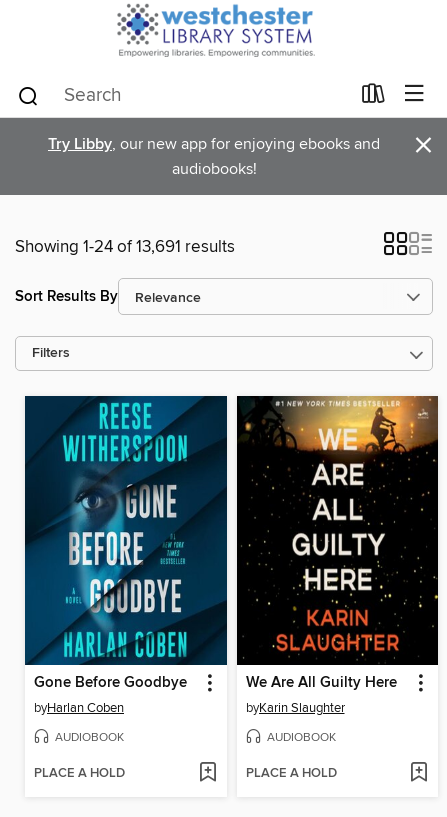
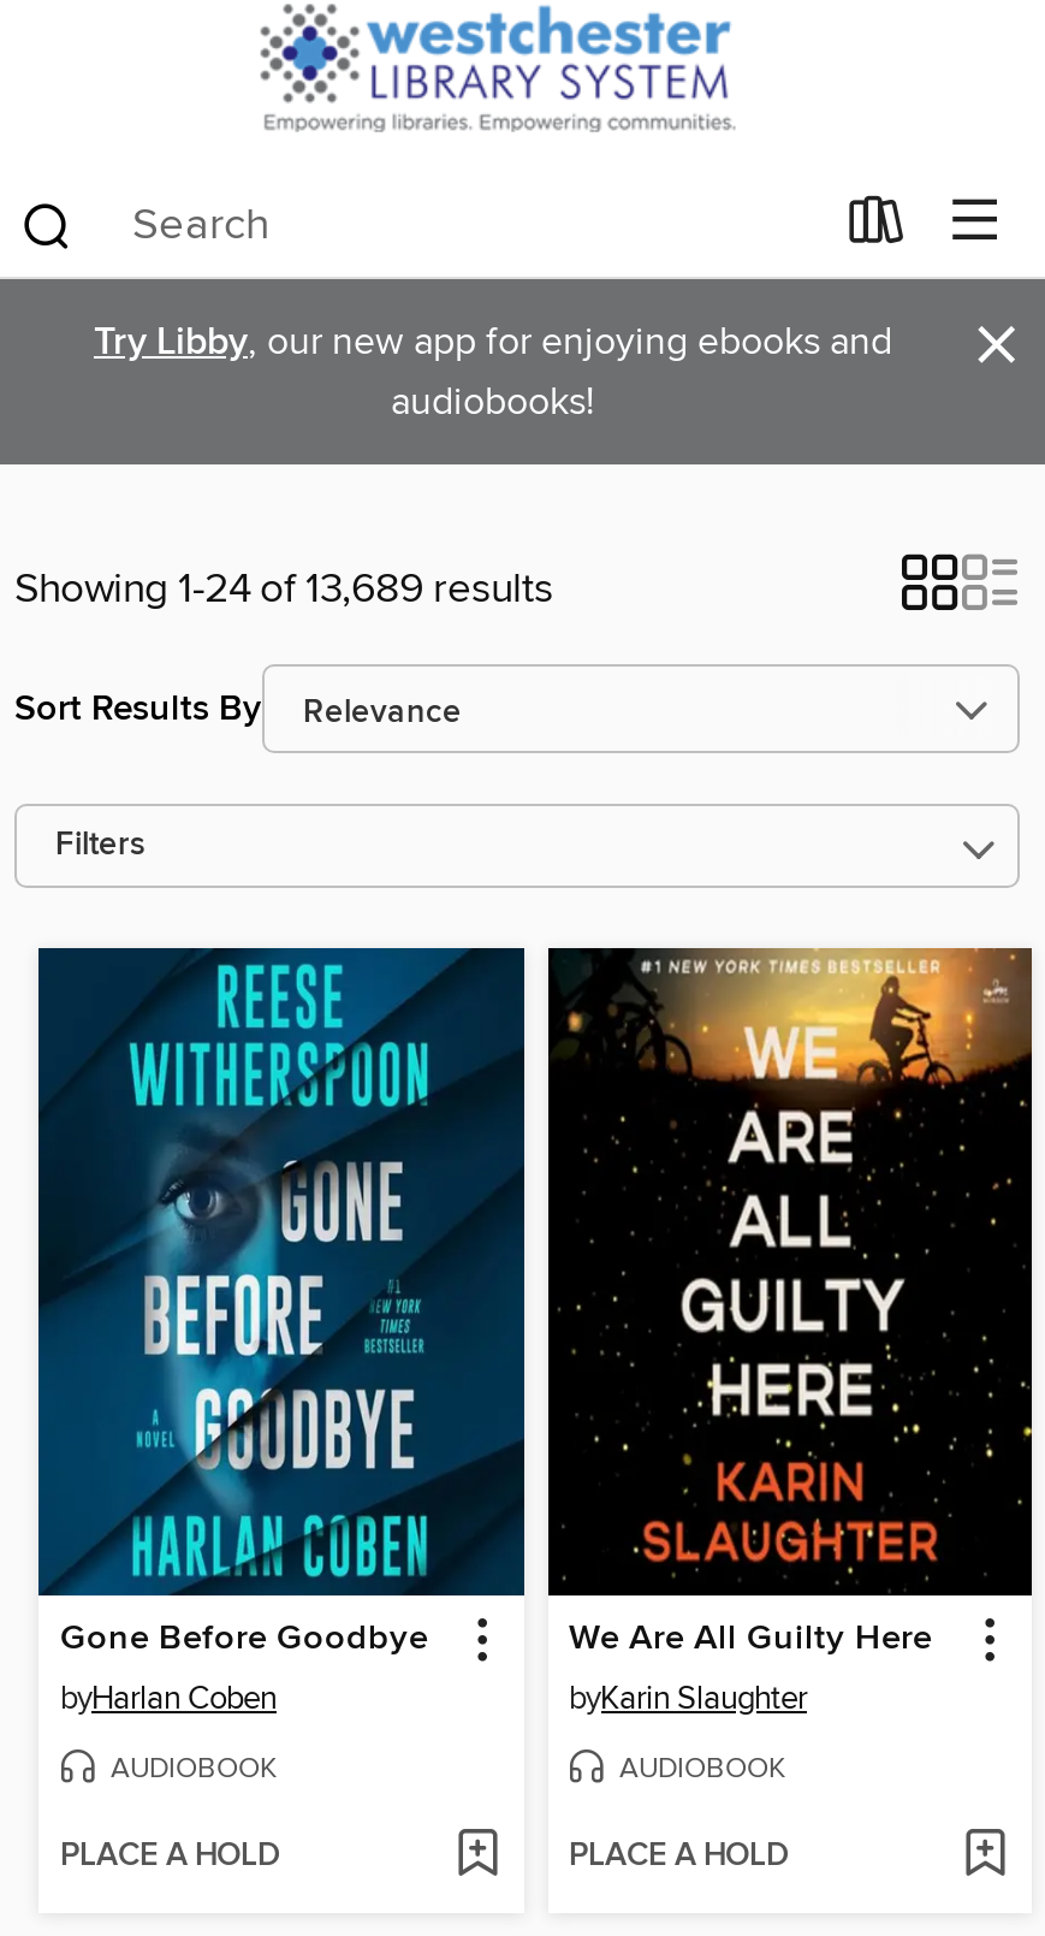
[15,236,235,258] Showing 1-24 of 13,691 results -> [14,563,553,616] Showing 1-24 of 13,689 results

